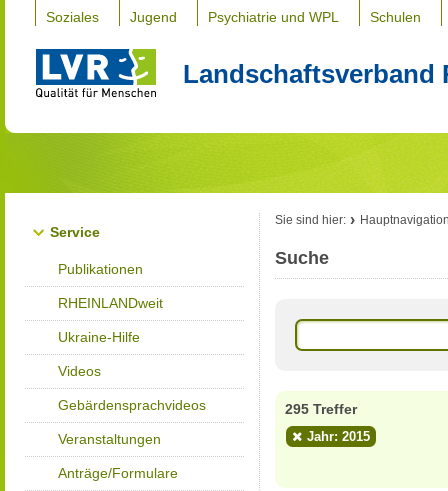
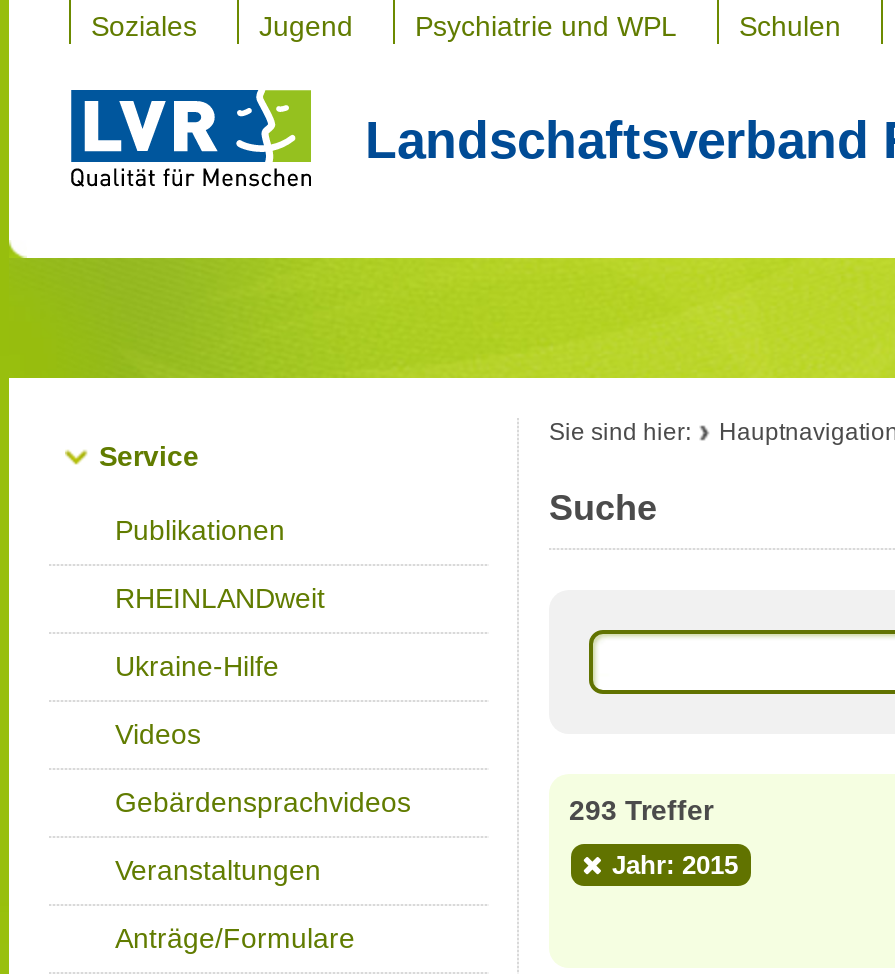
[285,401,357,417] 295 Treffer -> [569,794,713,826] 293 Treffer

